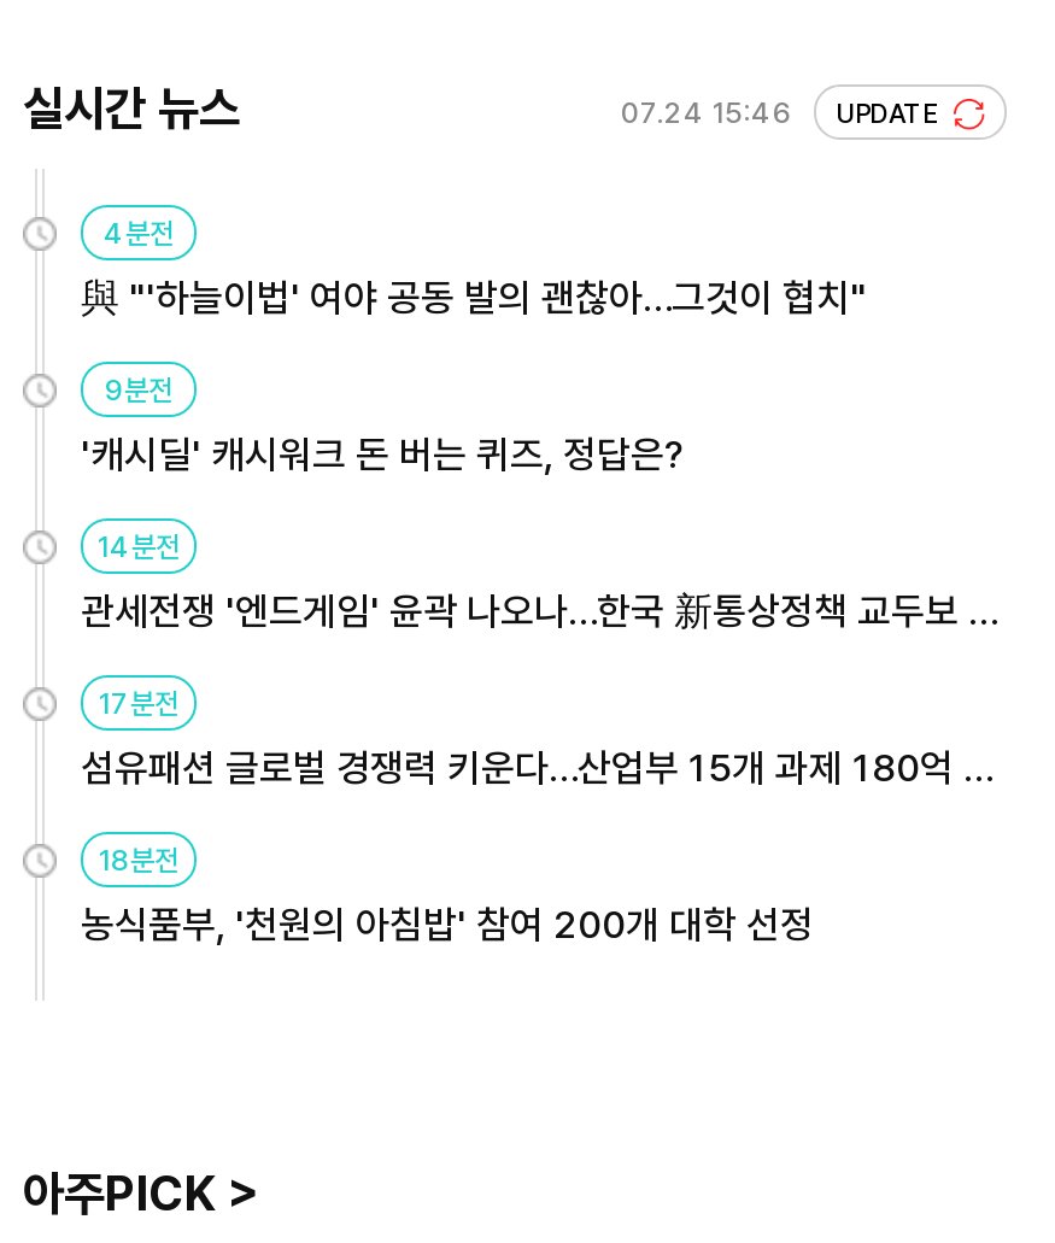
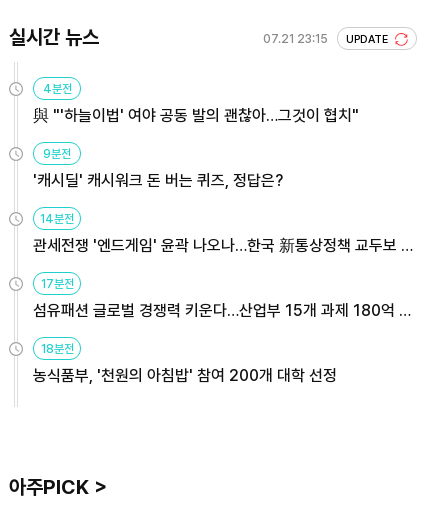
[621,96,944,130] 07.24 15:46 UPDATE -> [263,32,391,46] 07.21 23:15 UPDATE

